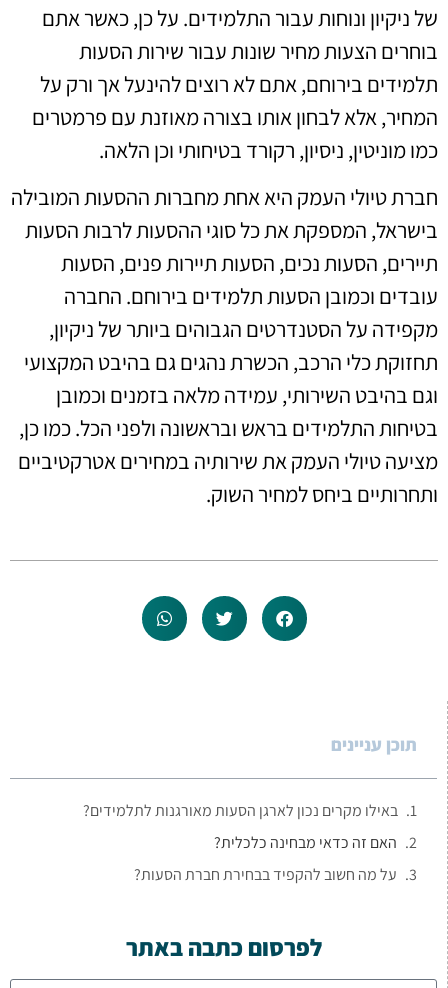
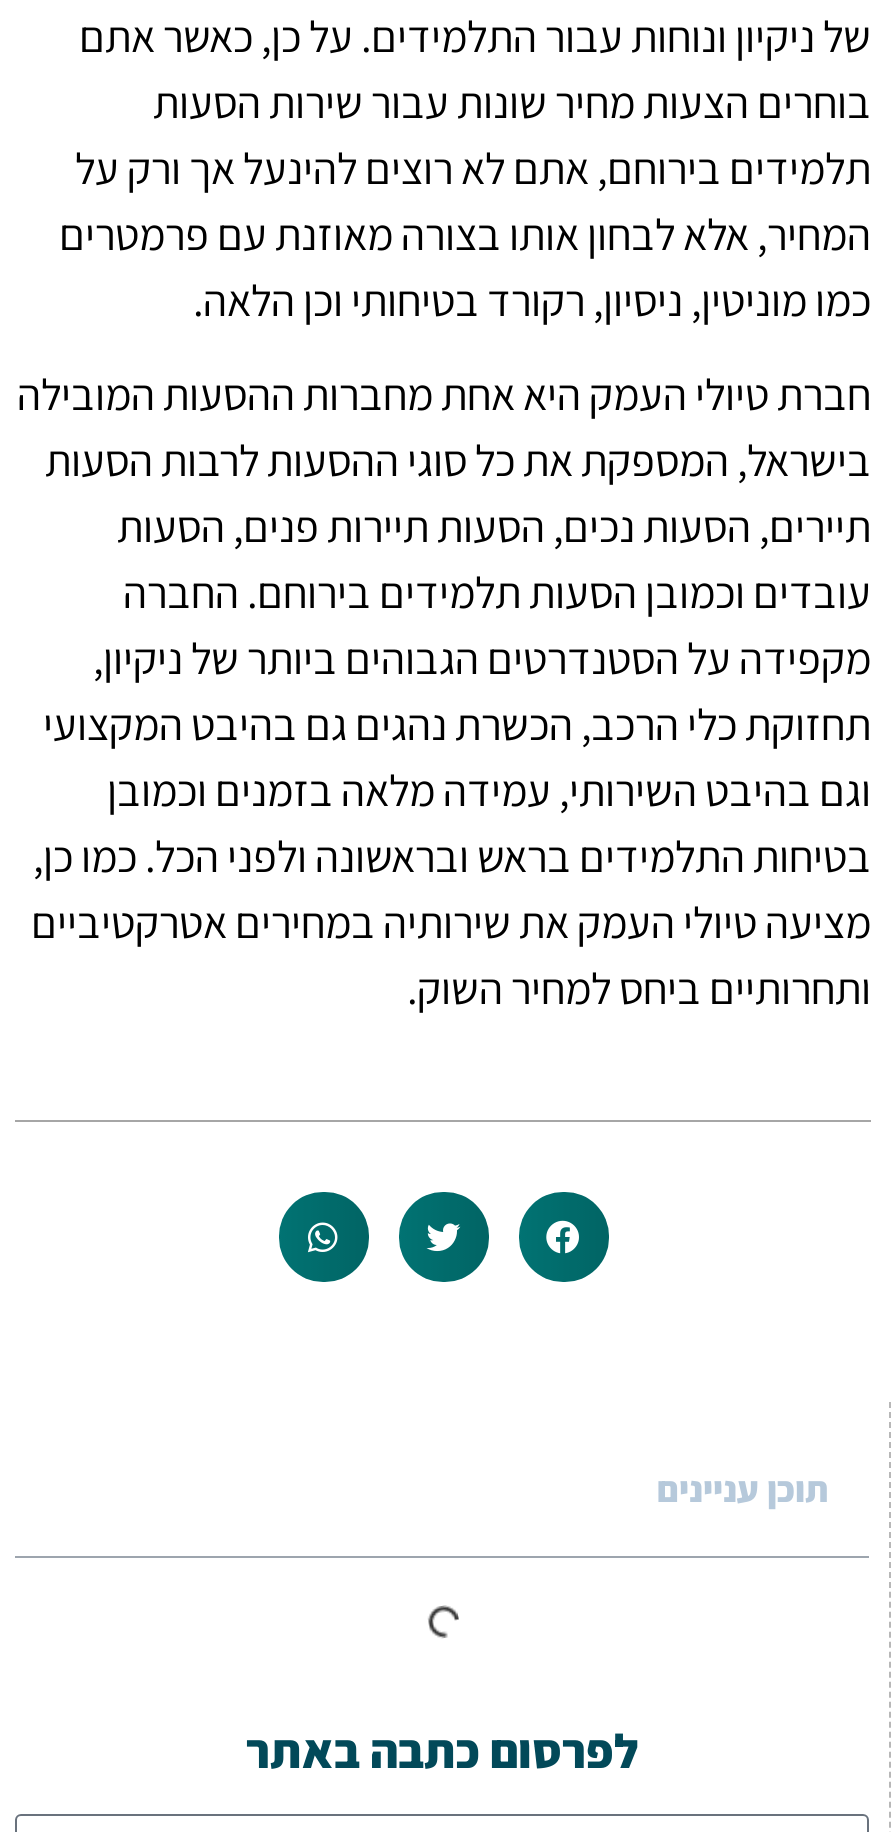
[83,800,398,885] באילו מקרים נכון לארגן הסעות מאורגנות לתלמידים? | האם זה כדאי מבחינה כלכלית? | על מה חשוב להקפיד בבחירת חברת הסעות? -> none

